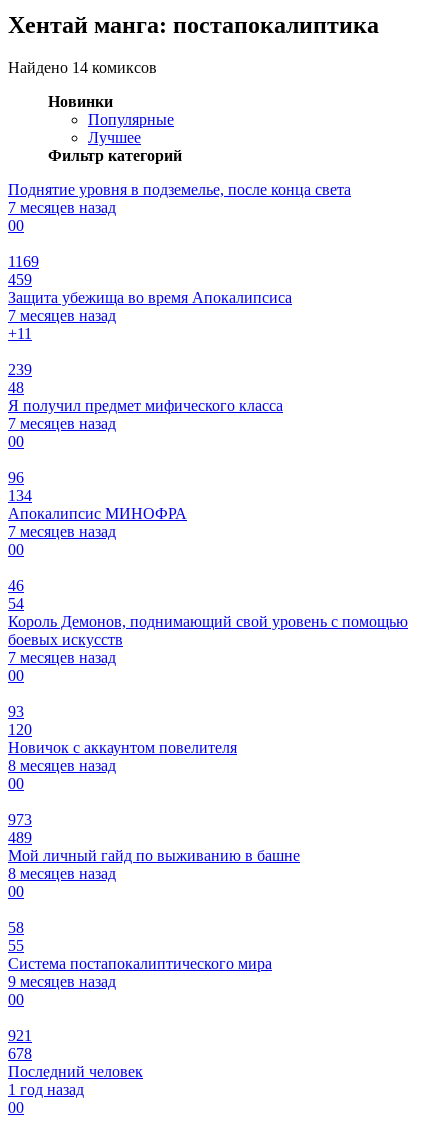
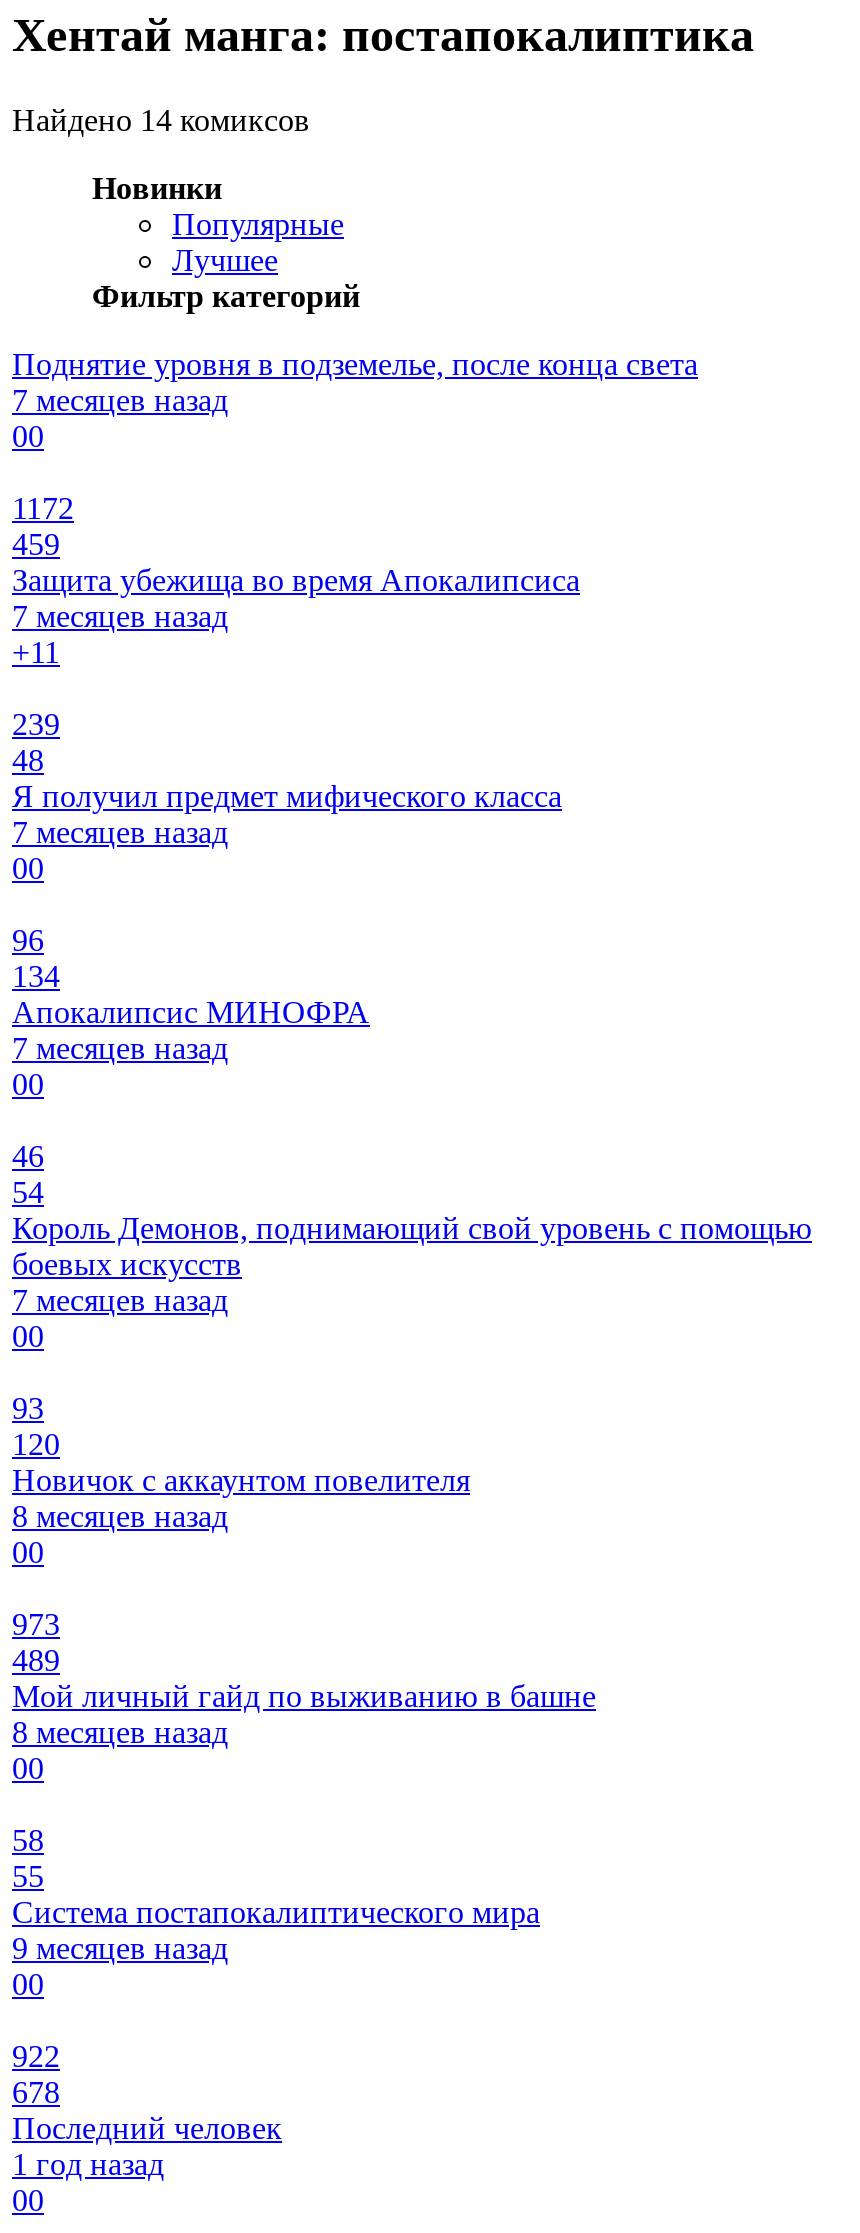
[8,253,39,270] 1169 -> [12,491,74,525] 1172
[8,1027,32,1044] 921 -> [12,2039,60,2073] 922

